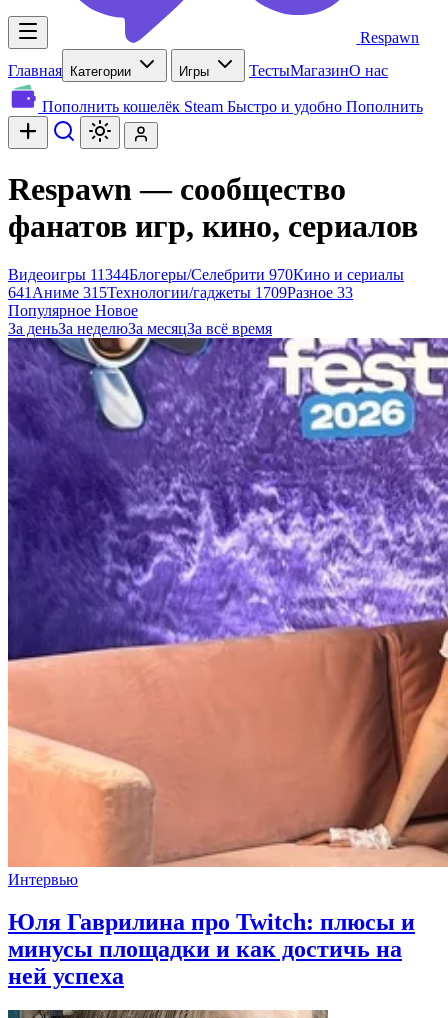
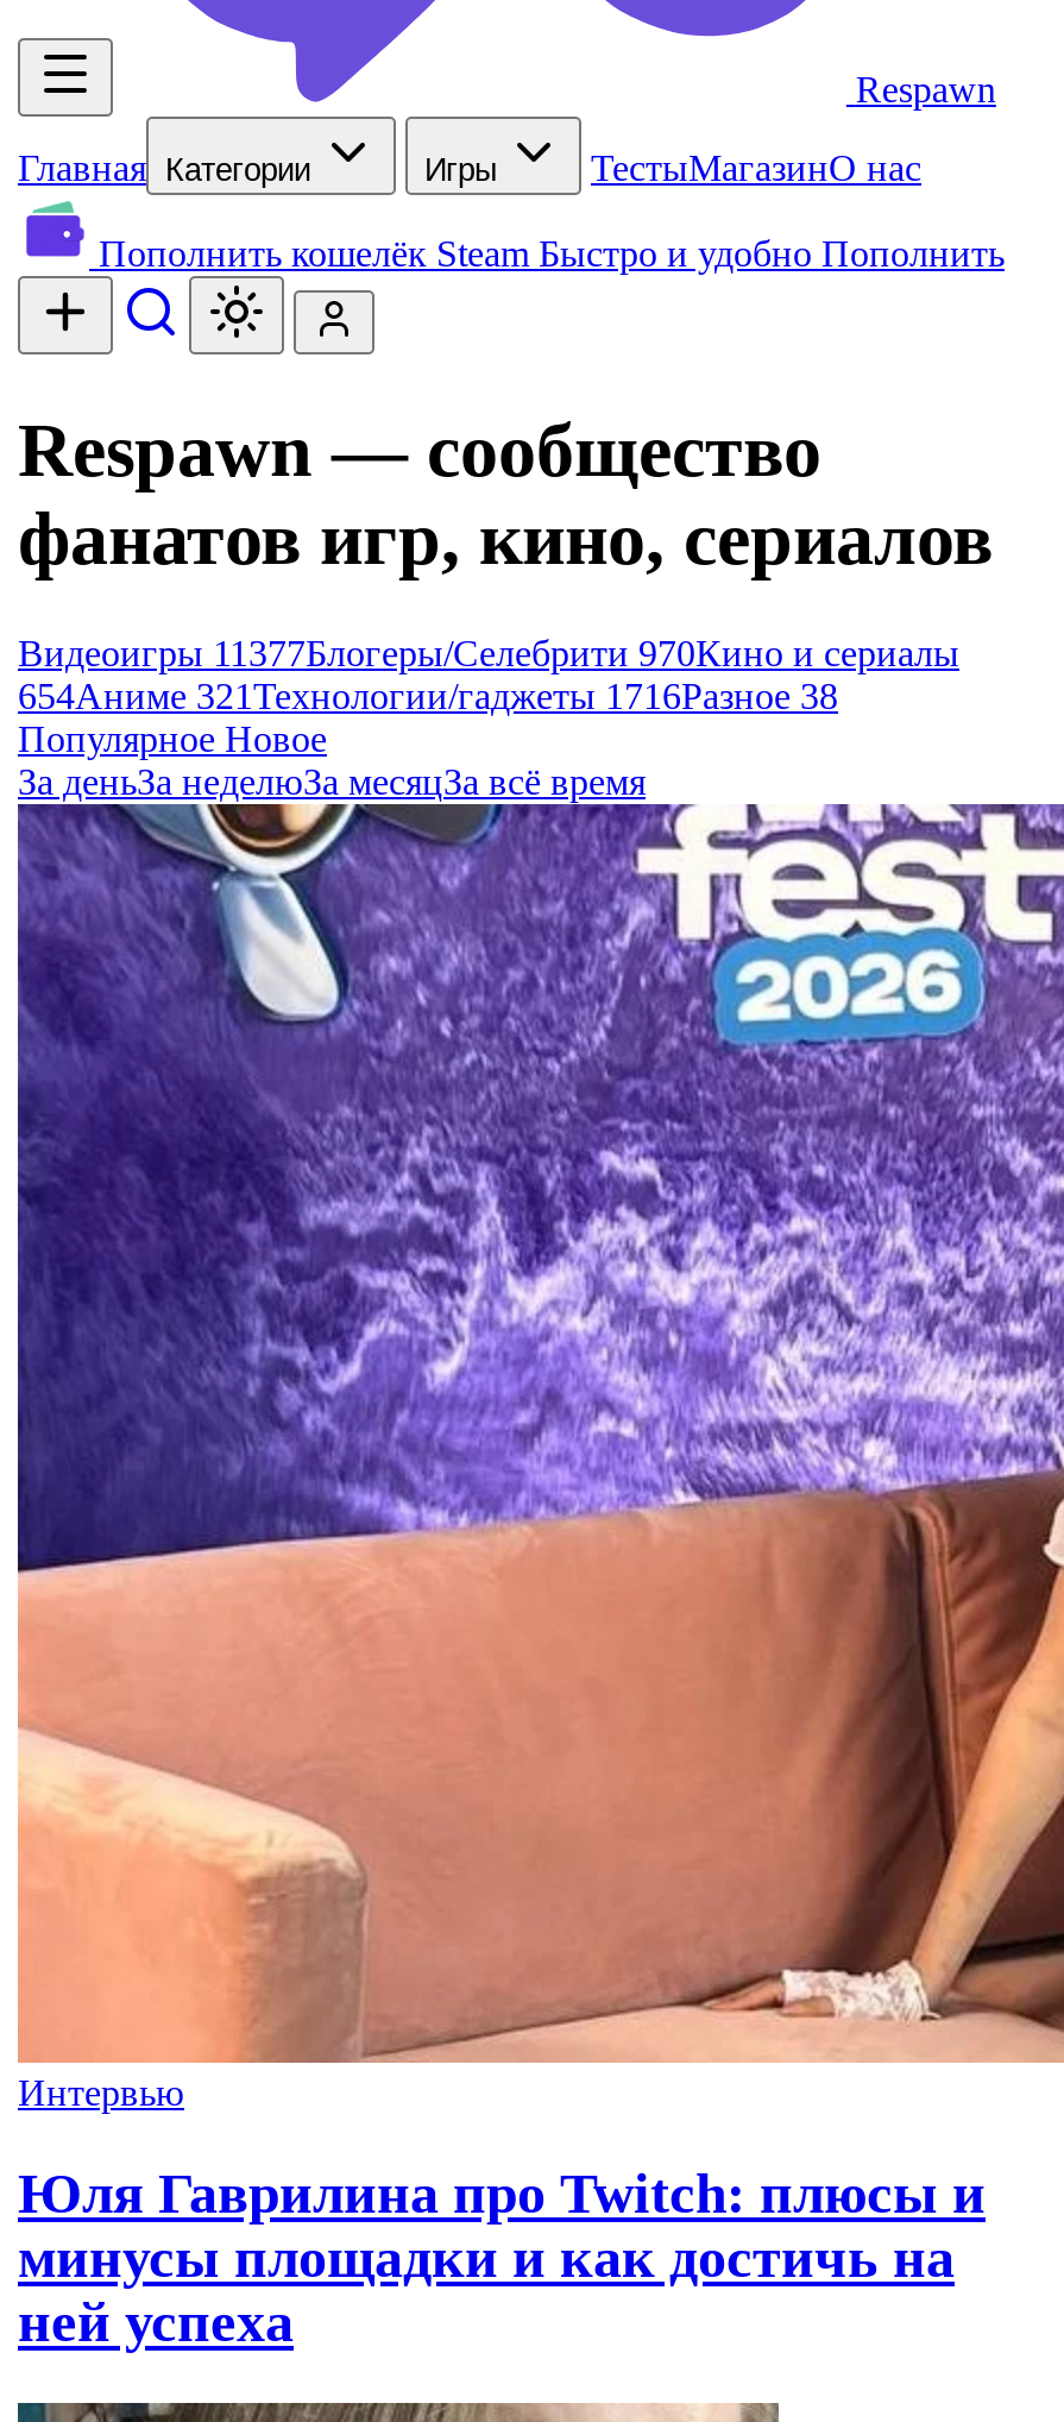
[8,266,404,283] Видеоигры 11344Блогеры/Селебрити 970Кино и сериалы -> [18,633,959,673] Видеоигры 11377Блогеры/Селебрити 970Кино и сериалы
[8,284,353,301] 641Аниме 315 Технологии/гаджеты 1709Разное 33 -> [18,676,838,716] 654Аниме 321 Технологии/гаджеты 1716Разное 38

